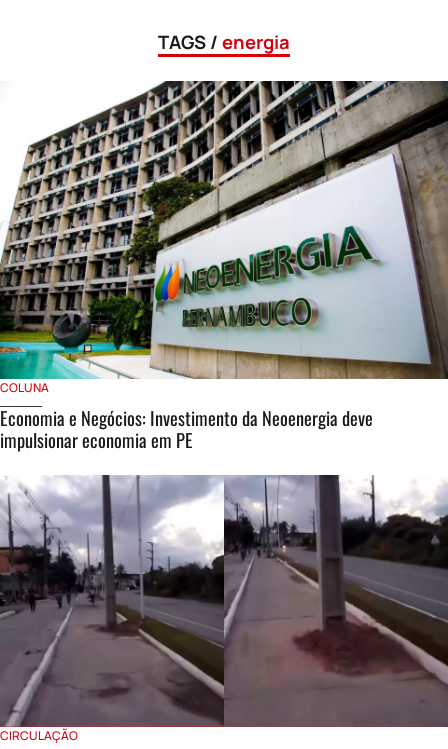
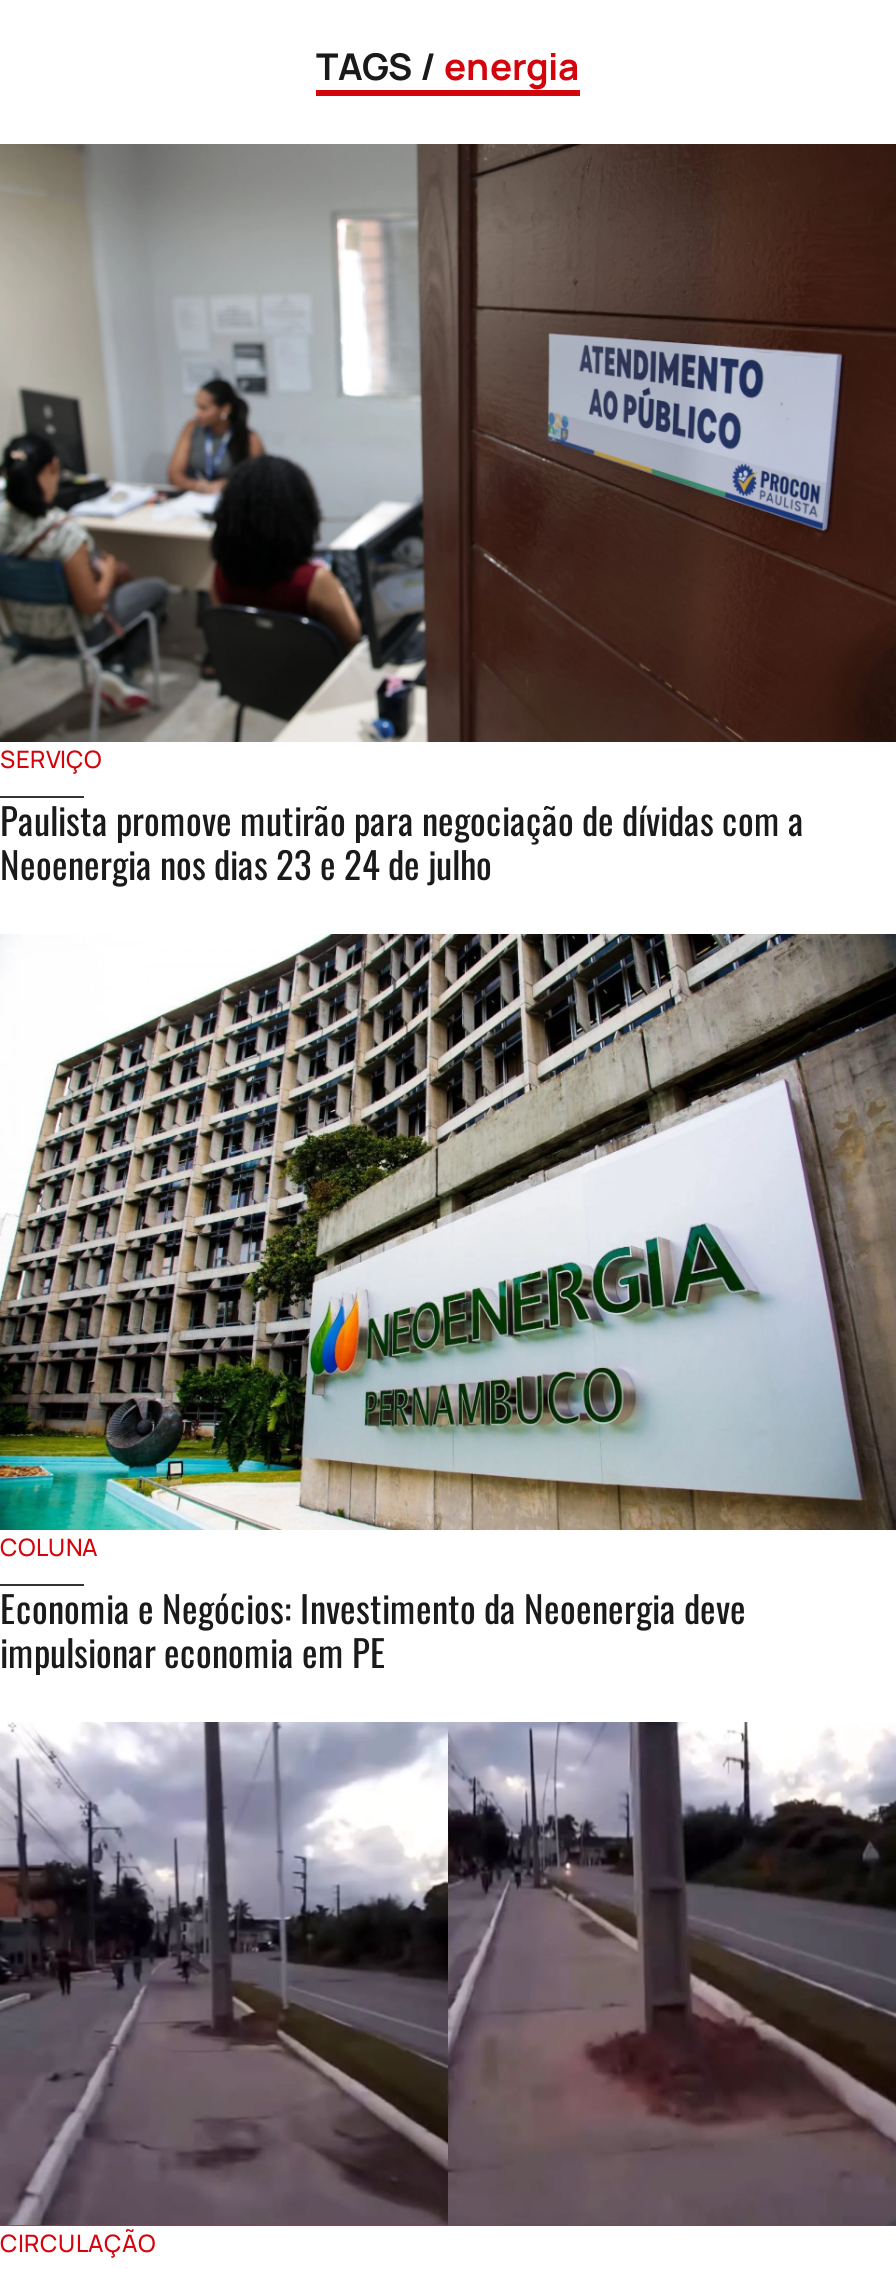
none -> [0,142,890,889] [image] | SERVIÇO | Paulista promove mutirão para negociação de dívidas com a | Neoenergia nos dias 23 e 24 de julho

